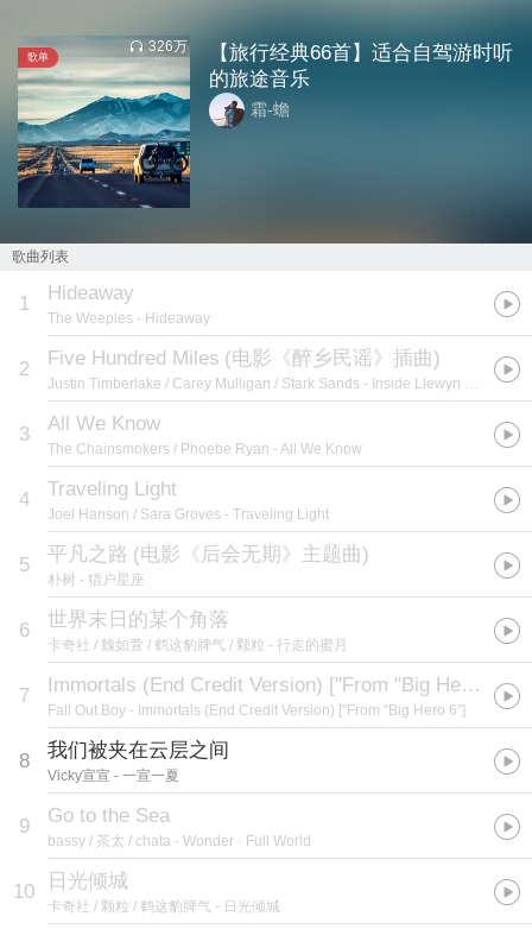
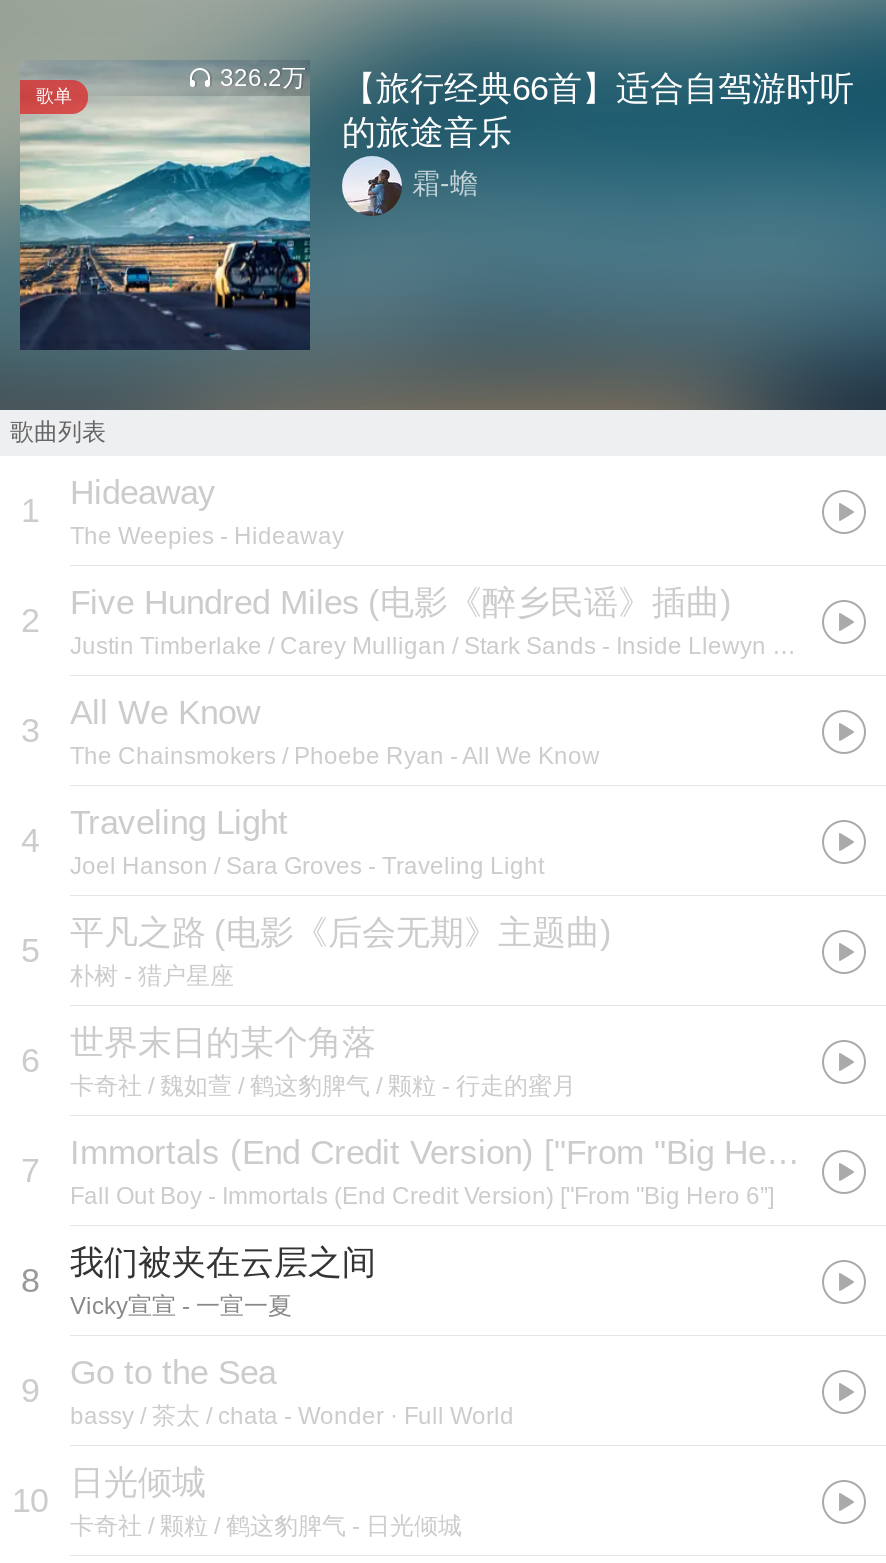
[148,38,513,64] 326万 【旅行经典66首】适合自驾游时听 -> [220,64,854,108] 326.2万 【旅行经典66首】适合自驾游时听

